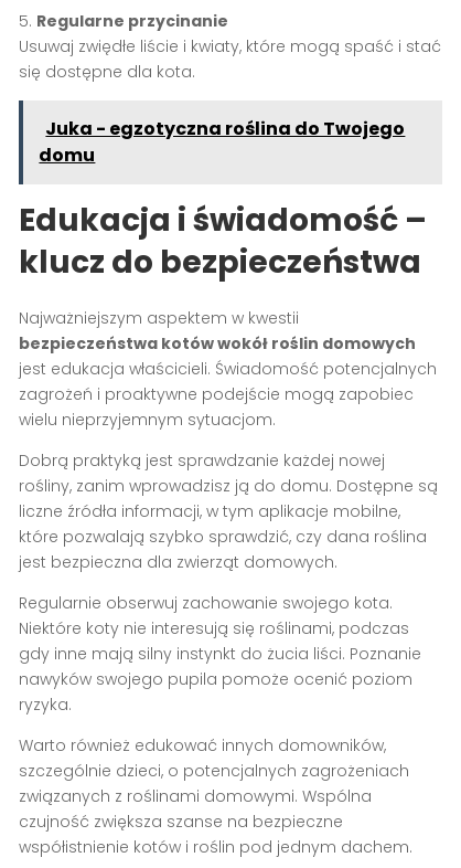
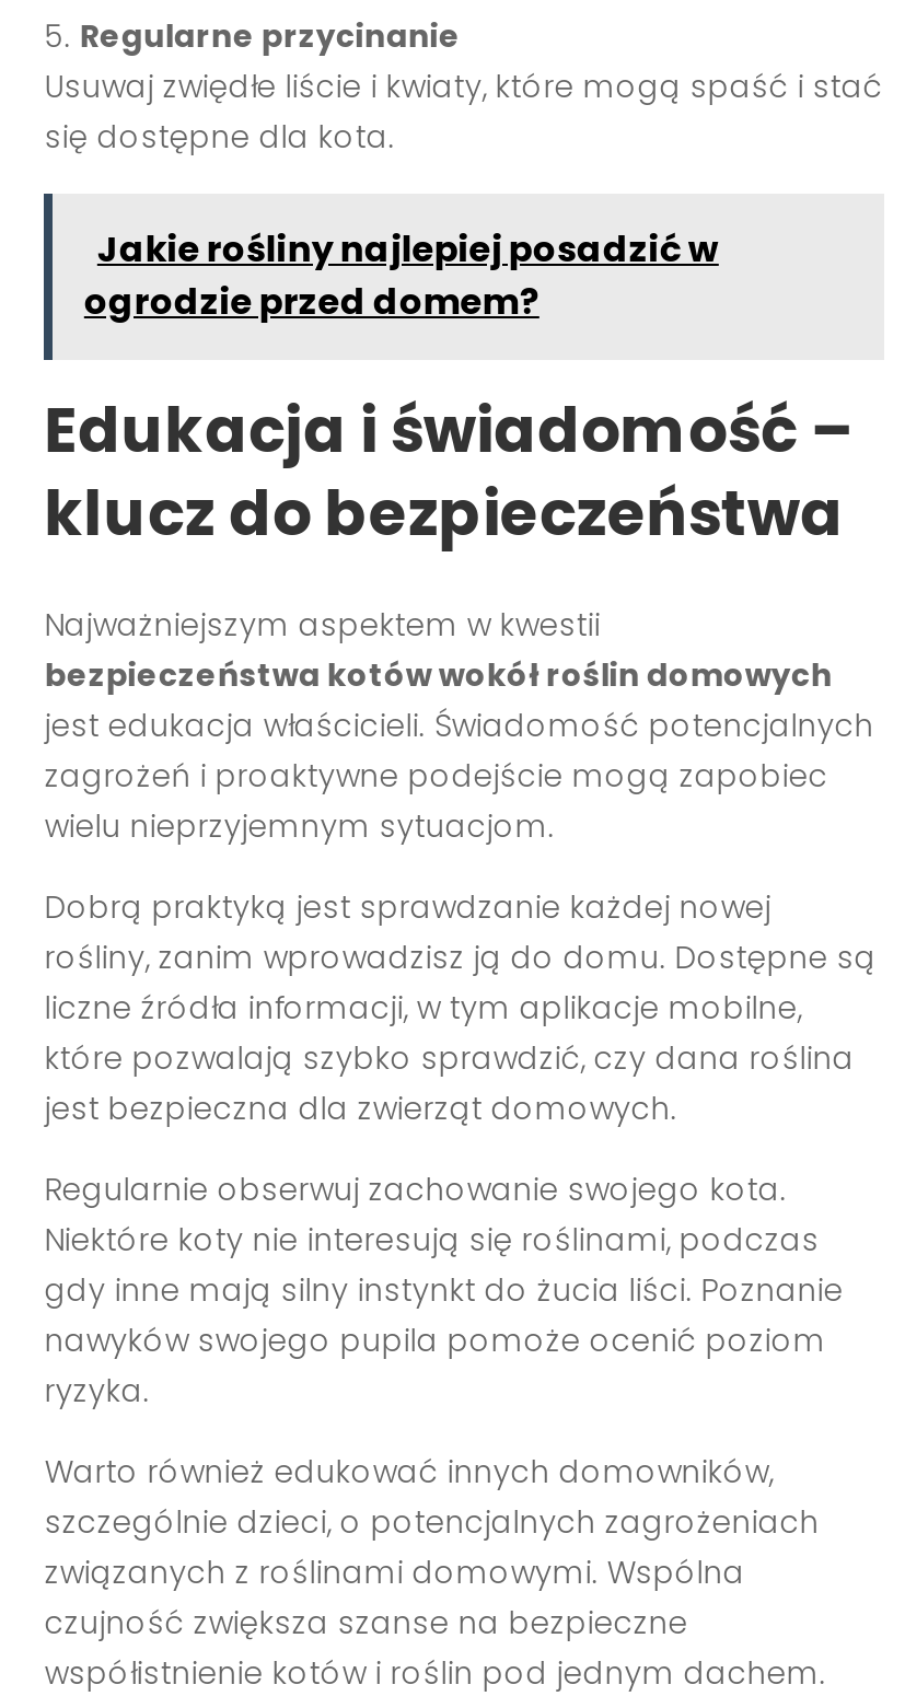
[39,116,405,168] Juka - egzotyczna roślina do Twojego | domu -> [84,224,719,327] Jakie rośliny najlepiej posadzić w | ogrodzie przed domem?

